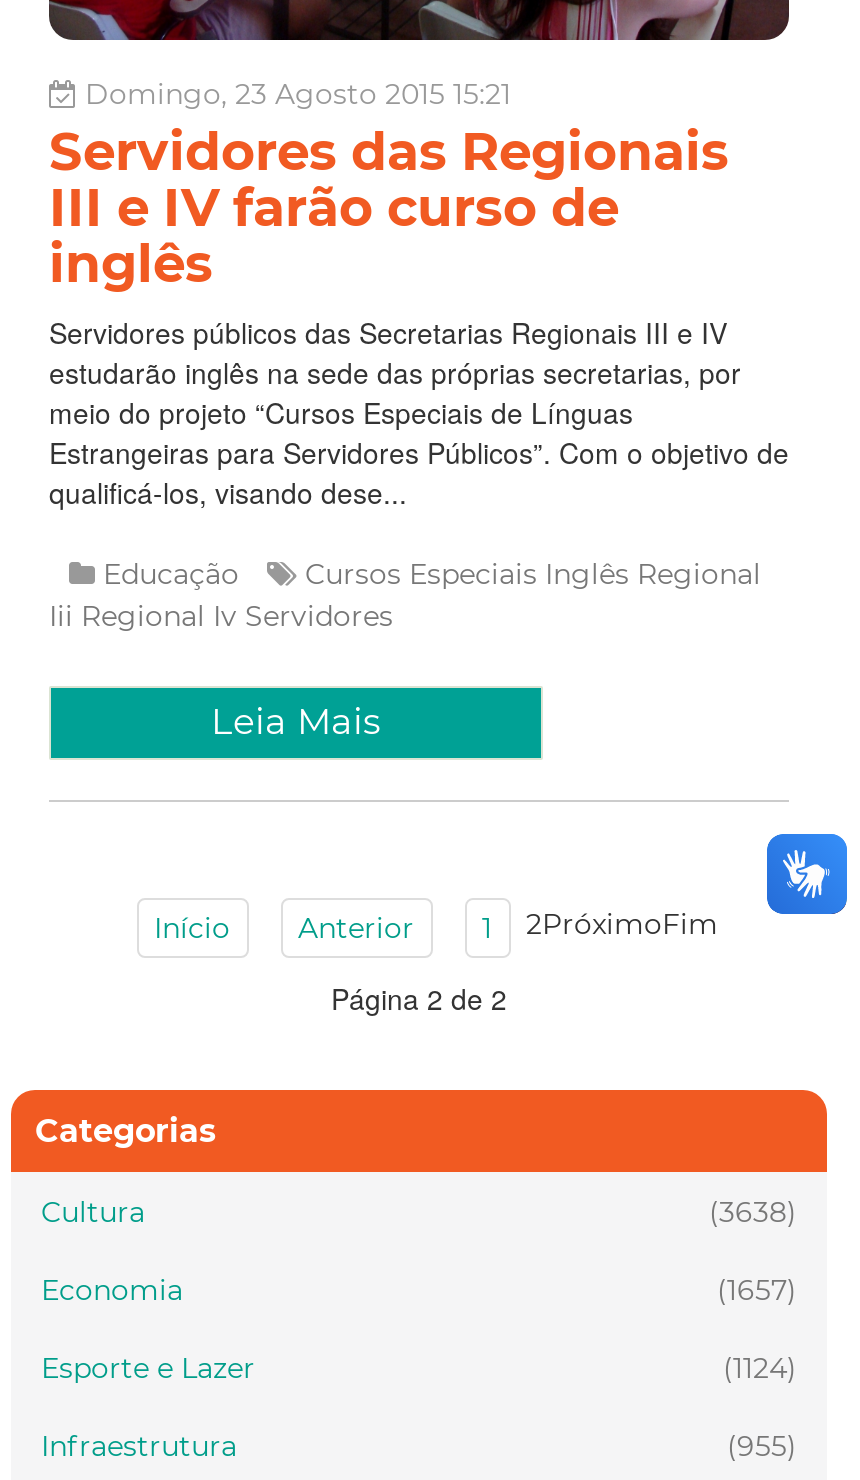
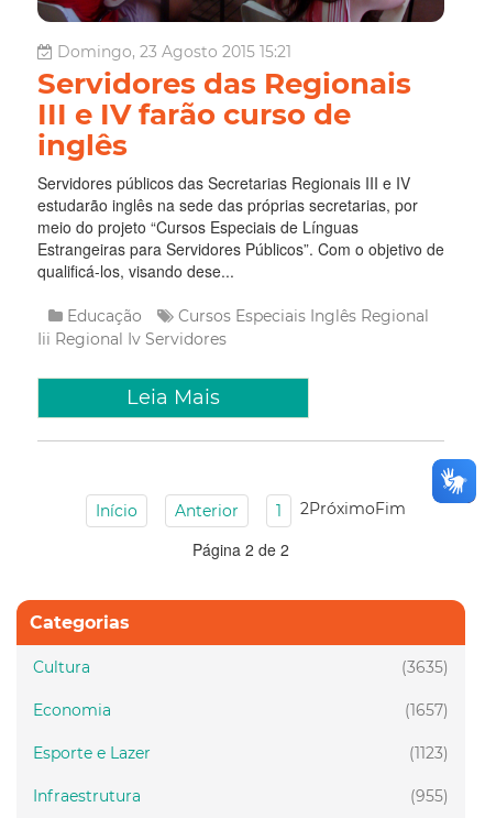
[709,1193,797,1229] (3638) -> [401,657,449,677] (3635)
[723,1349,797,1385] (1124) -> [409,743,449,762] (1123)

